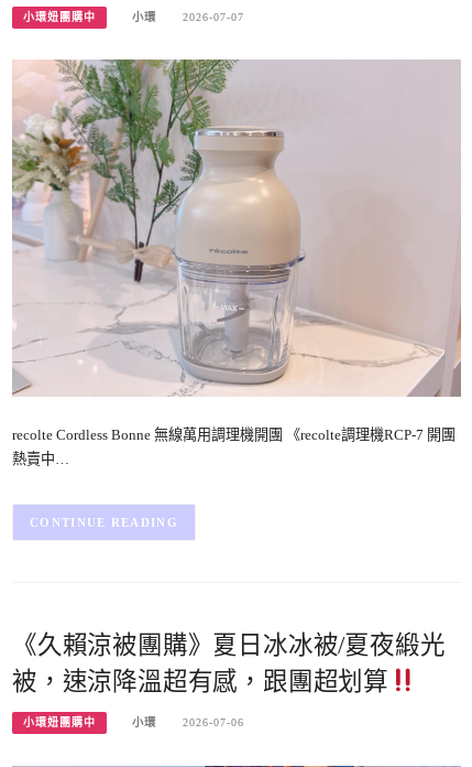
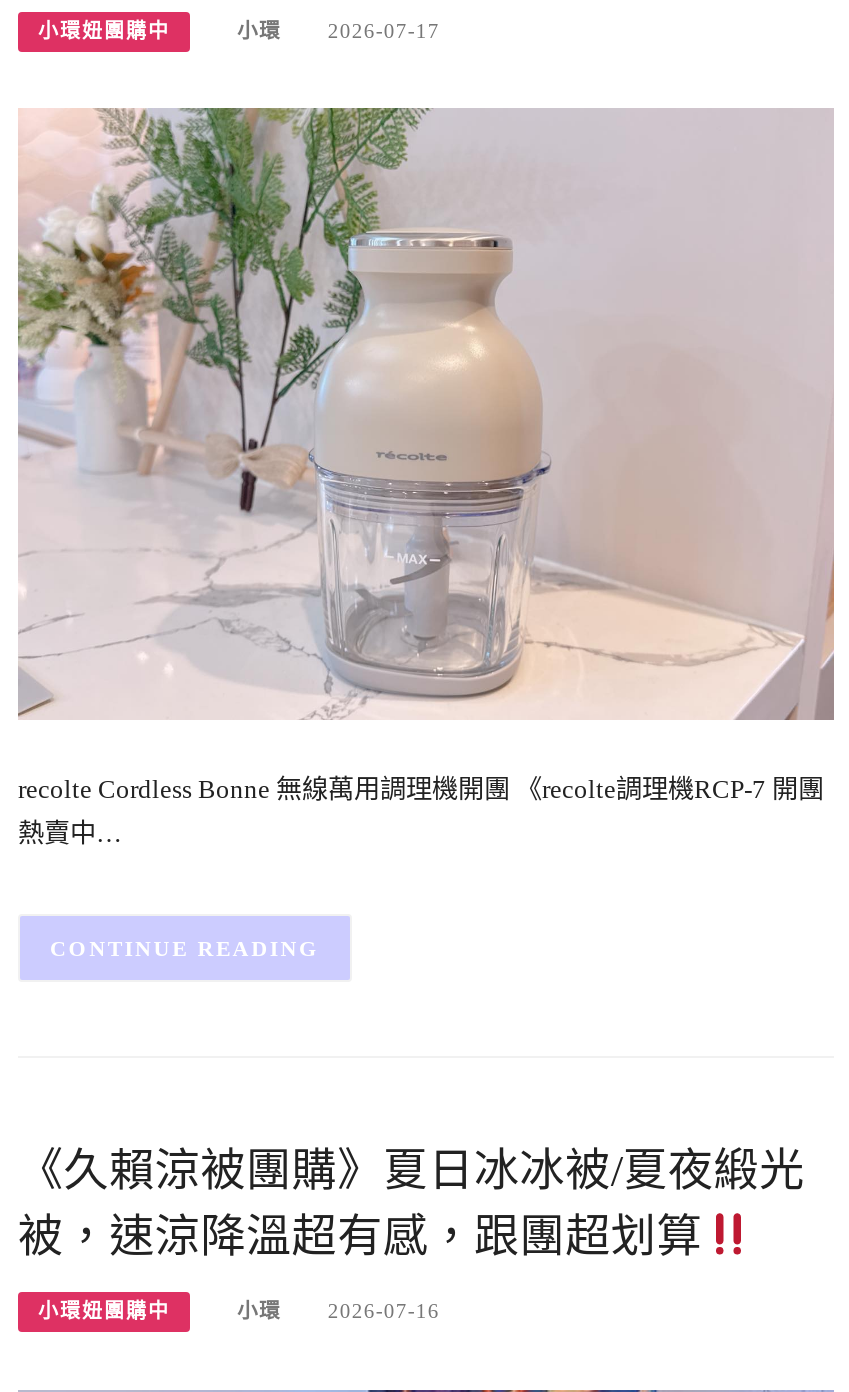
[183,11,244,23] 2026-07-07 -> [328,20,440,42] 2026-07-17
[183,716,244,729] 2026-07-06 -> [328,1300,440,1322] 2026-07-16

